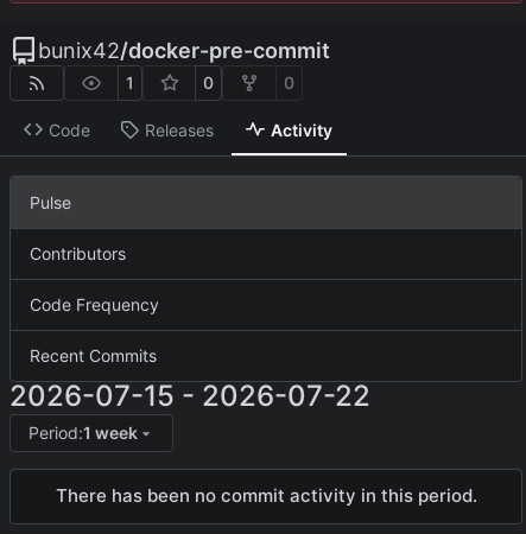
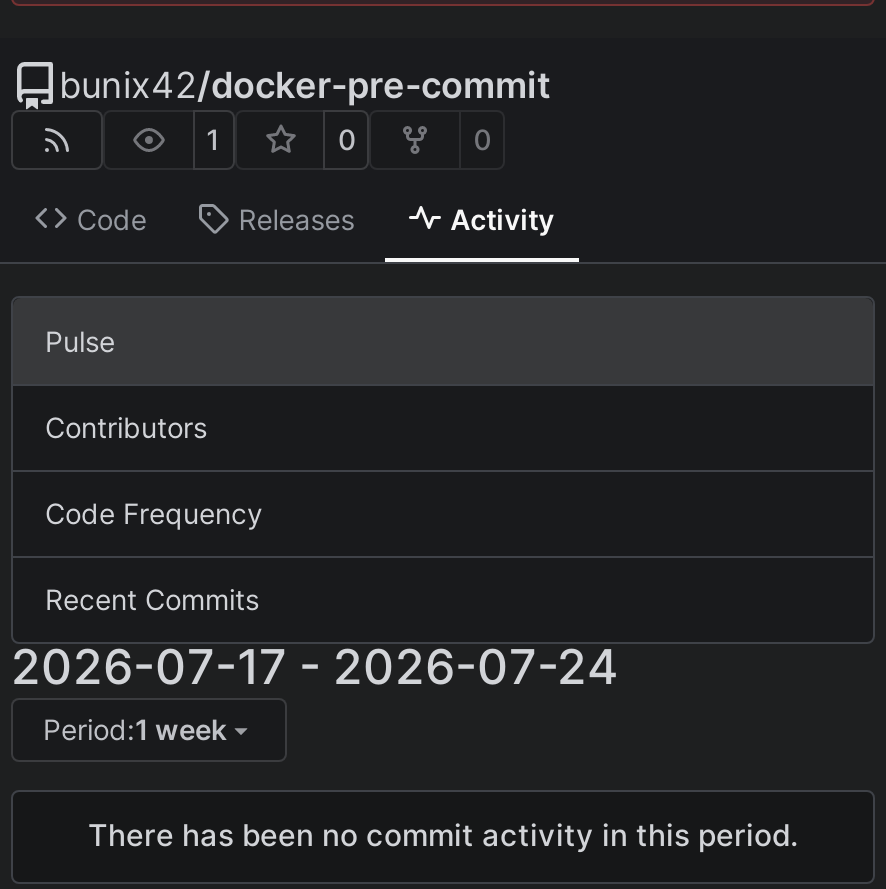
[9,378,370,413] 2026-07-15 - 2026-07-22 -> [11,637,619,695] 2026-07-17 - 2026-07-24

